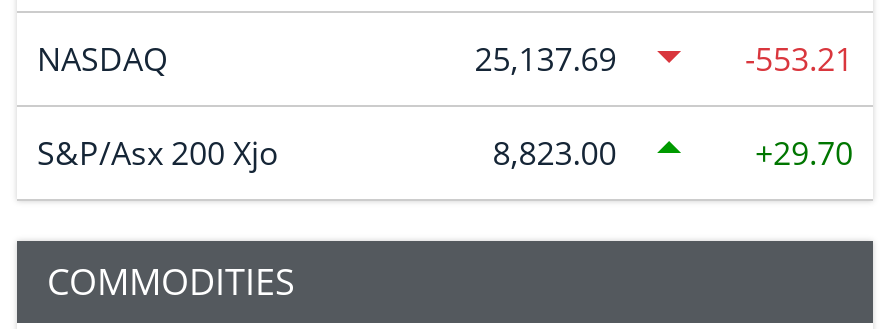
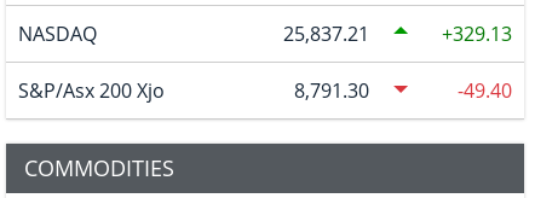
[475,37,617,81] 25,137.69 -> [283,20,369,47] 25,837.21
[745,37,853,81] -553.21 -> [453,20,512,47] 329.13
[493,131,617,175] 8,823.00 -> [294,77,369,104] 8,791.30
[773,131,853,175] 29.70 -> [458,77,512,104] -49.40

